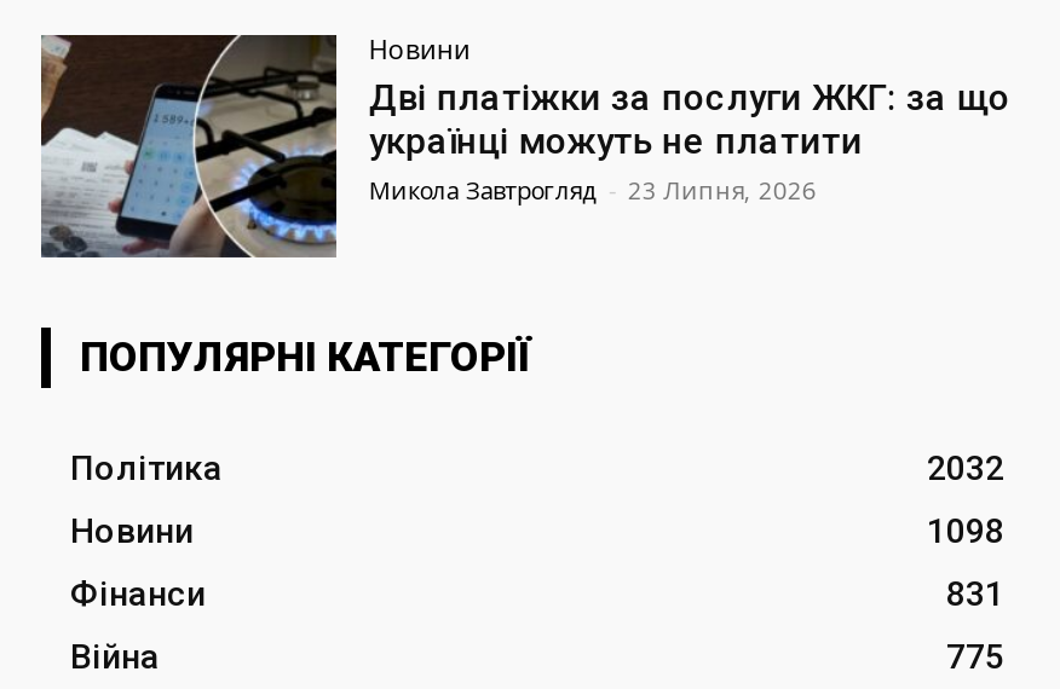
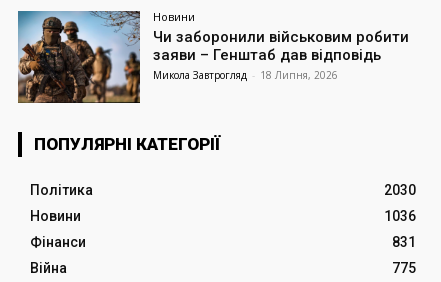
[39,33,1010,260] [image] | Дві платіжки за послуги ЖКГ: за що | українці можуть не платити | Микола Завтрогляд - 23 Липня, 2026 -> [17,10,409,104] [image] | Чи заборонили військовим робити | заяви – Генштаб дав відповідь | Микола Завтрогляд - 18 Липня, 2026
[927,447,1004,486] 2032 -> [384,182,416,198] 2030
[927,510,1004,549] 1098 -> [384,208,416,224] 1036

